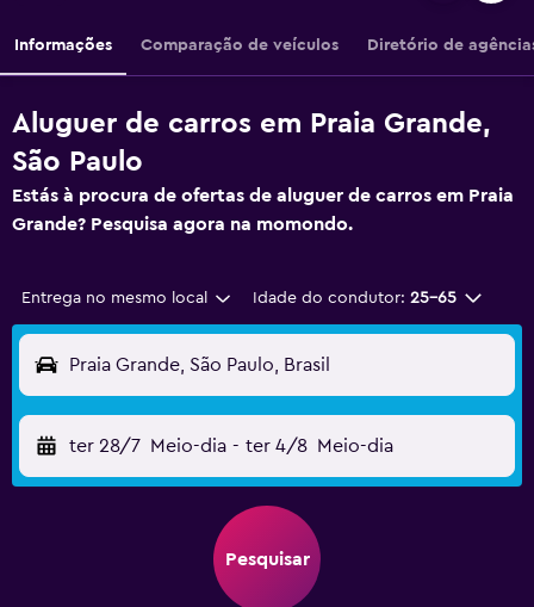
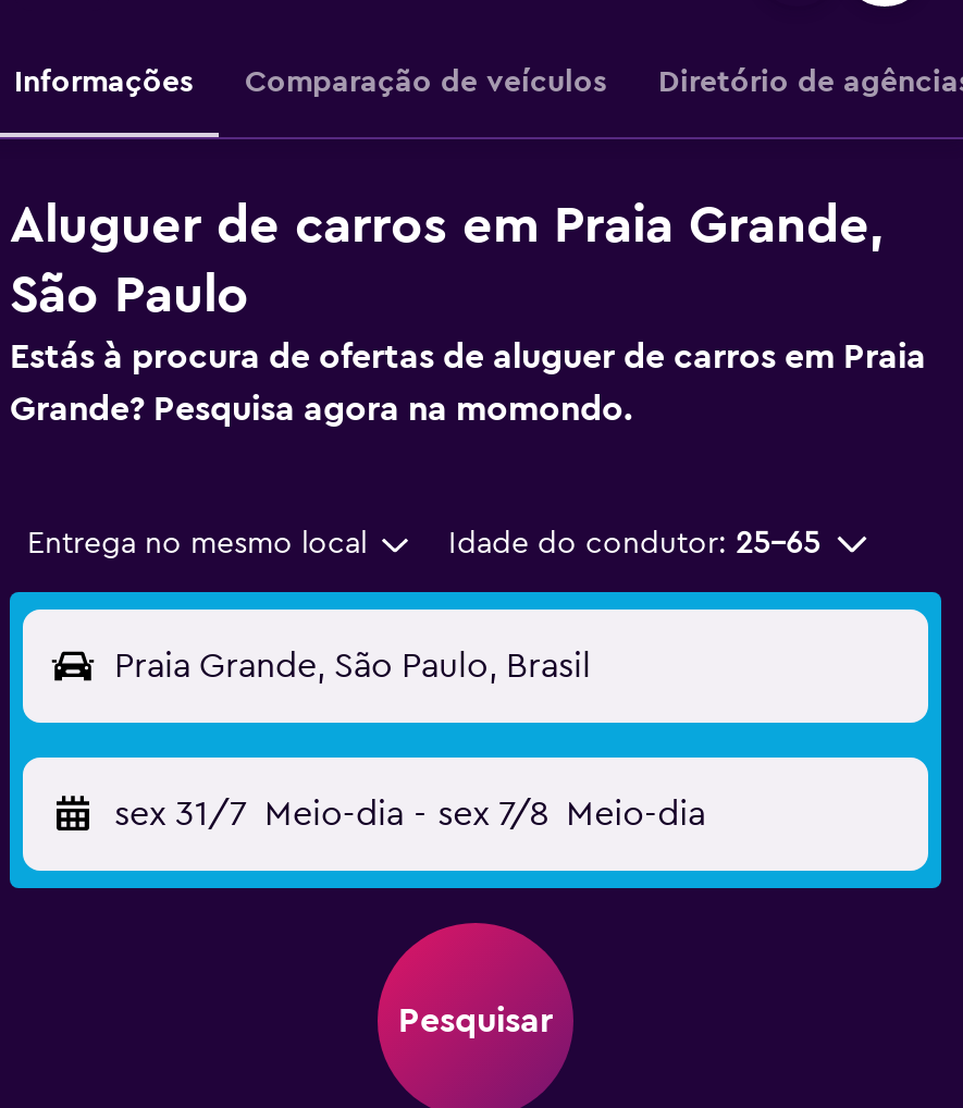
[69,436,393,456] ter 28/7 Meio-dia - ter 4/8 Meio-dia -> [114,797,705,832] sex 31/7 Meio-dia - sex 7/8 Meio-dia

